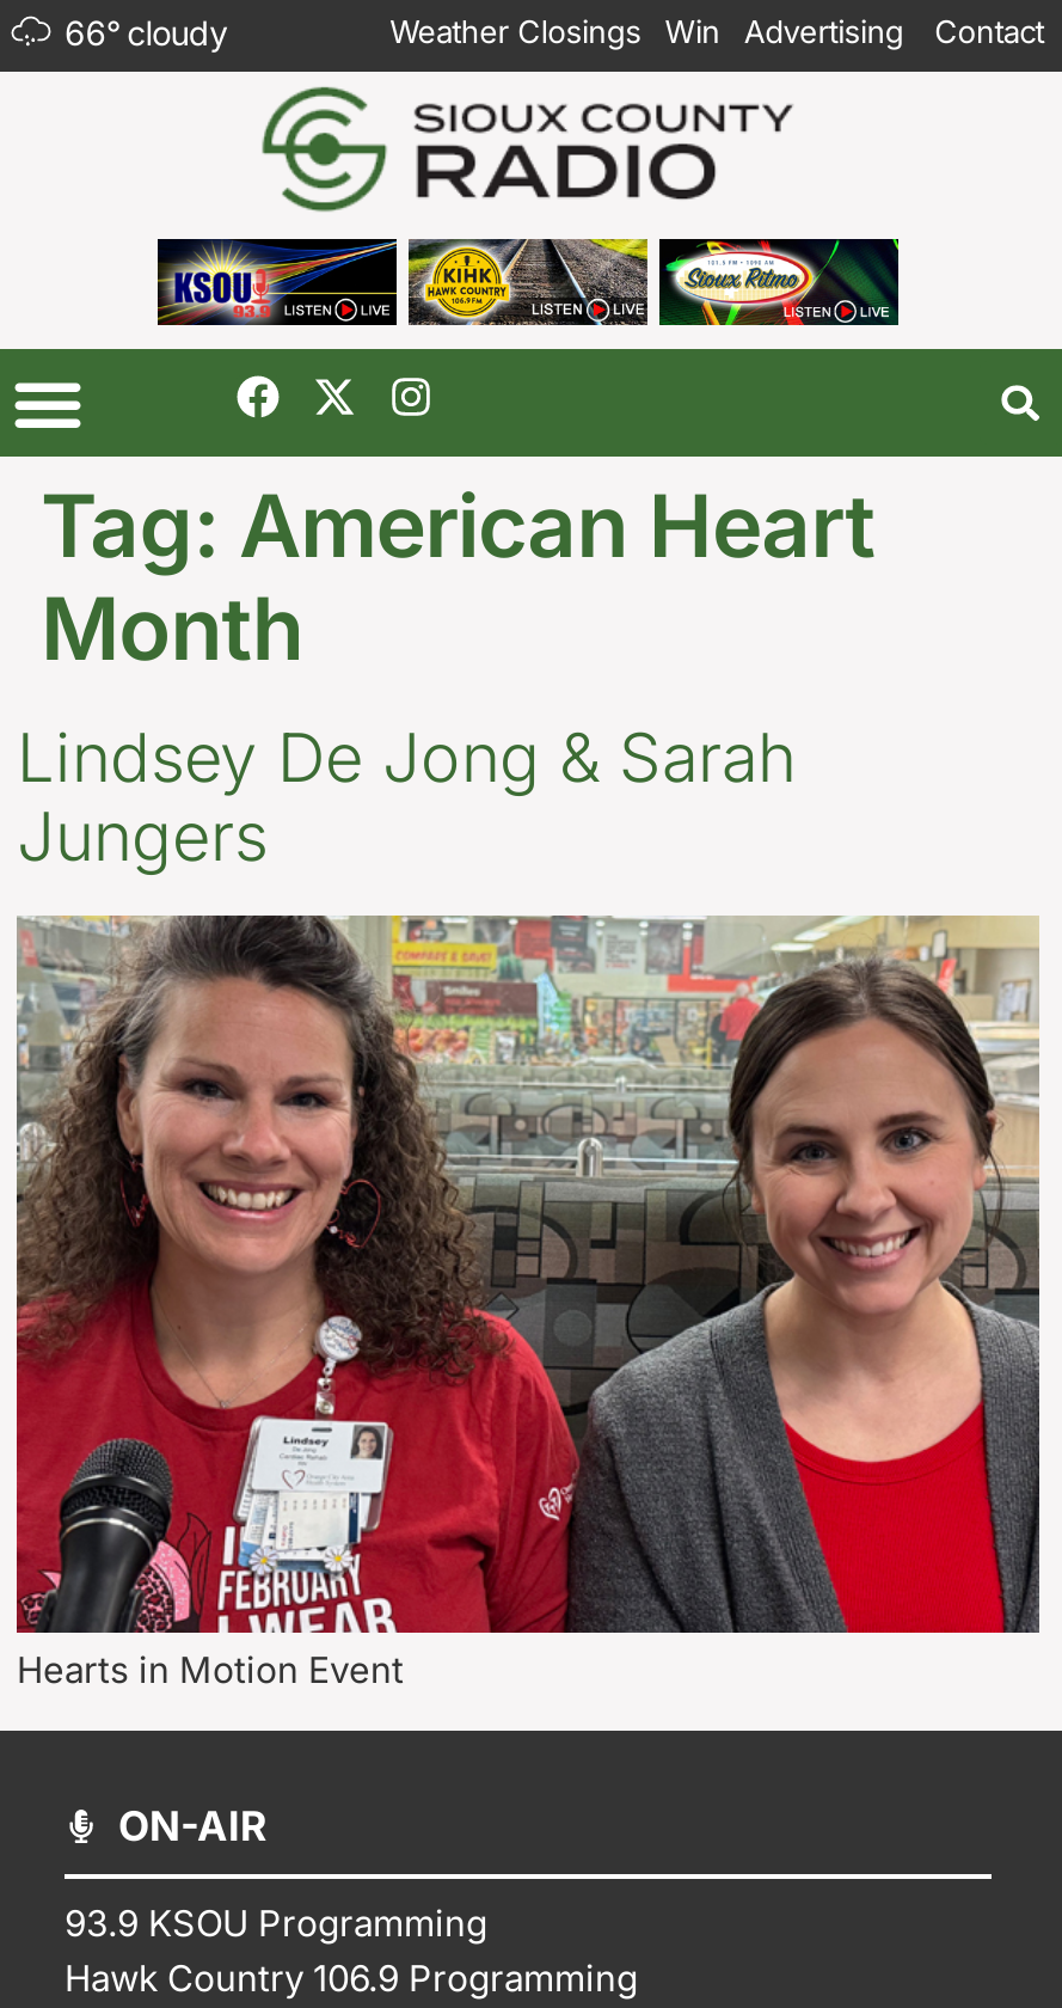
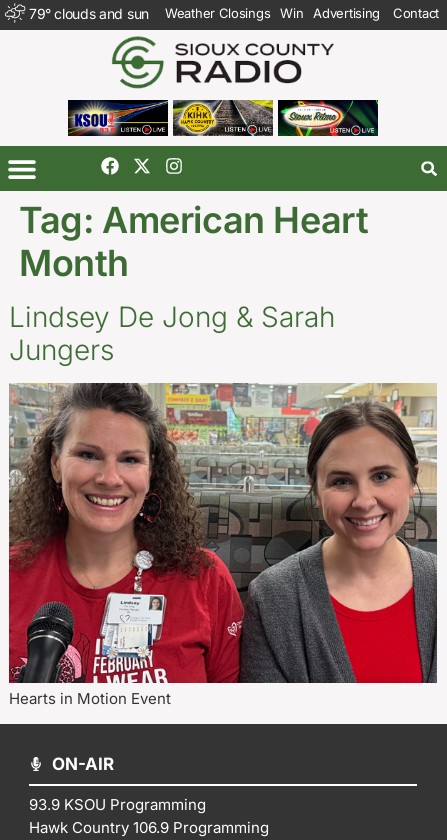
[65,11,228,51] 66° cloudy -> [29,4,149,21] 79° clouds and sun

